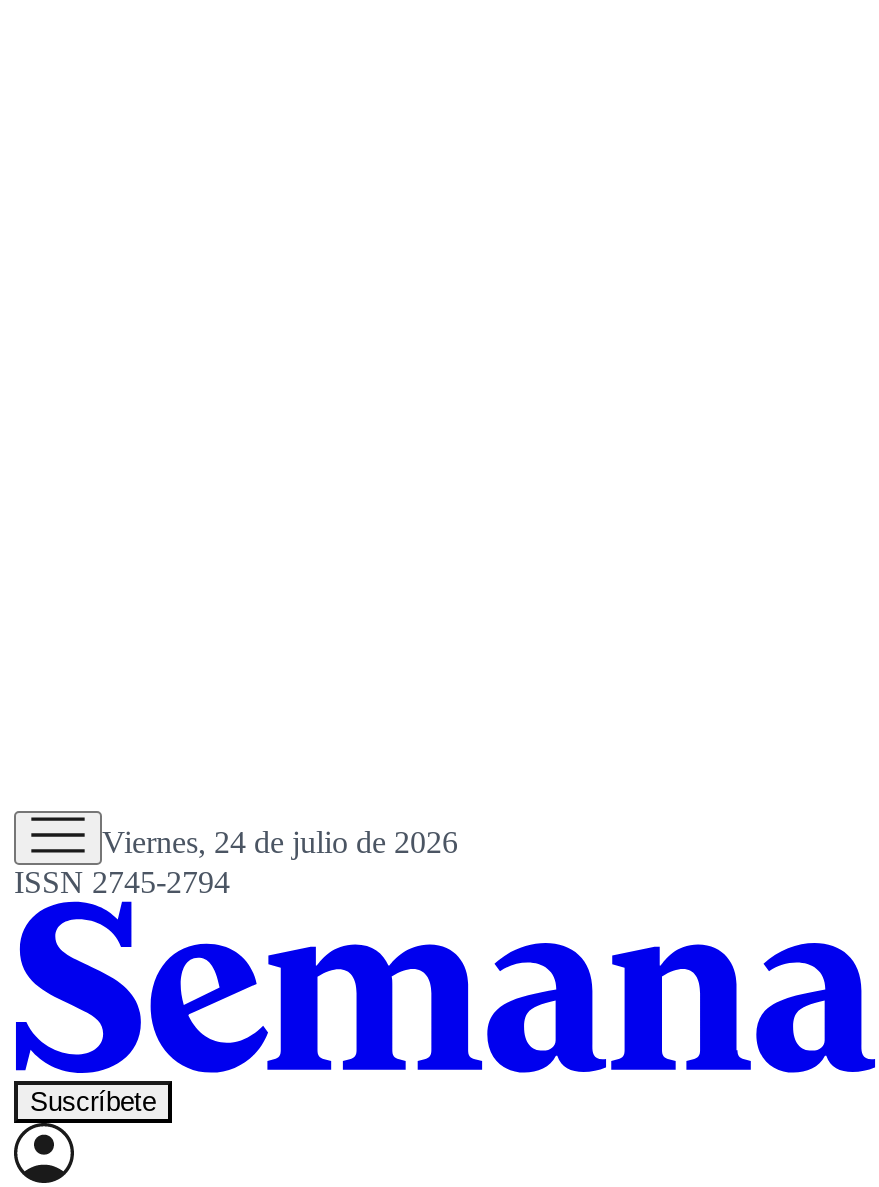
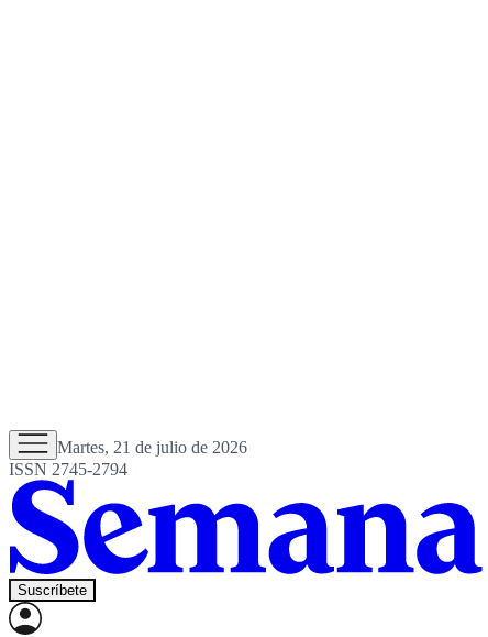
[102,825,458,859] Viernes, 24 de julio de 2026 -> [57,438,247,457] Martes, 21 de julio de 2026

